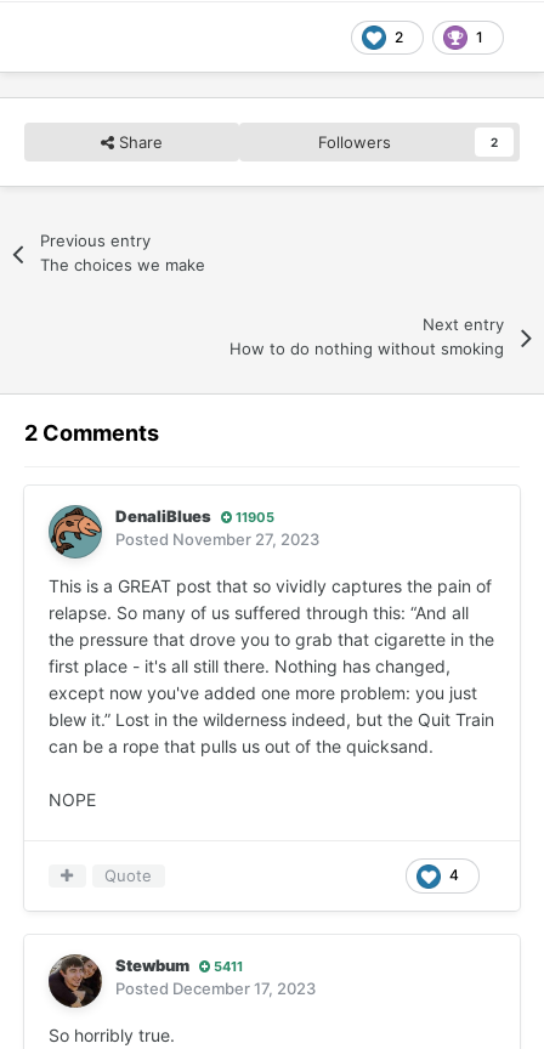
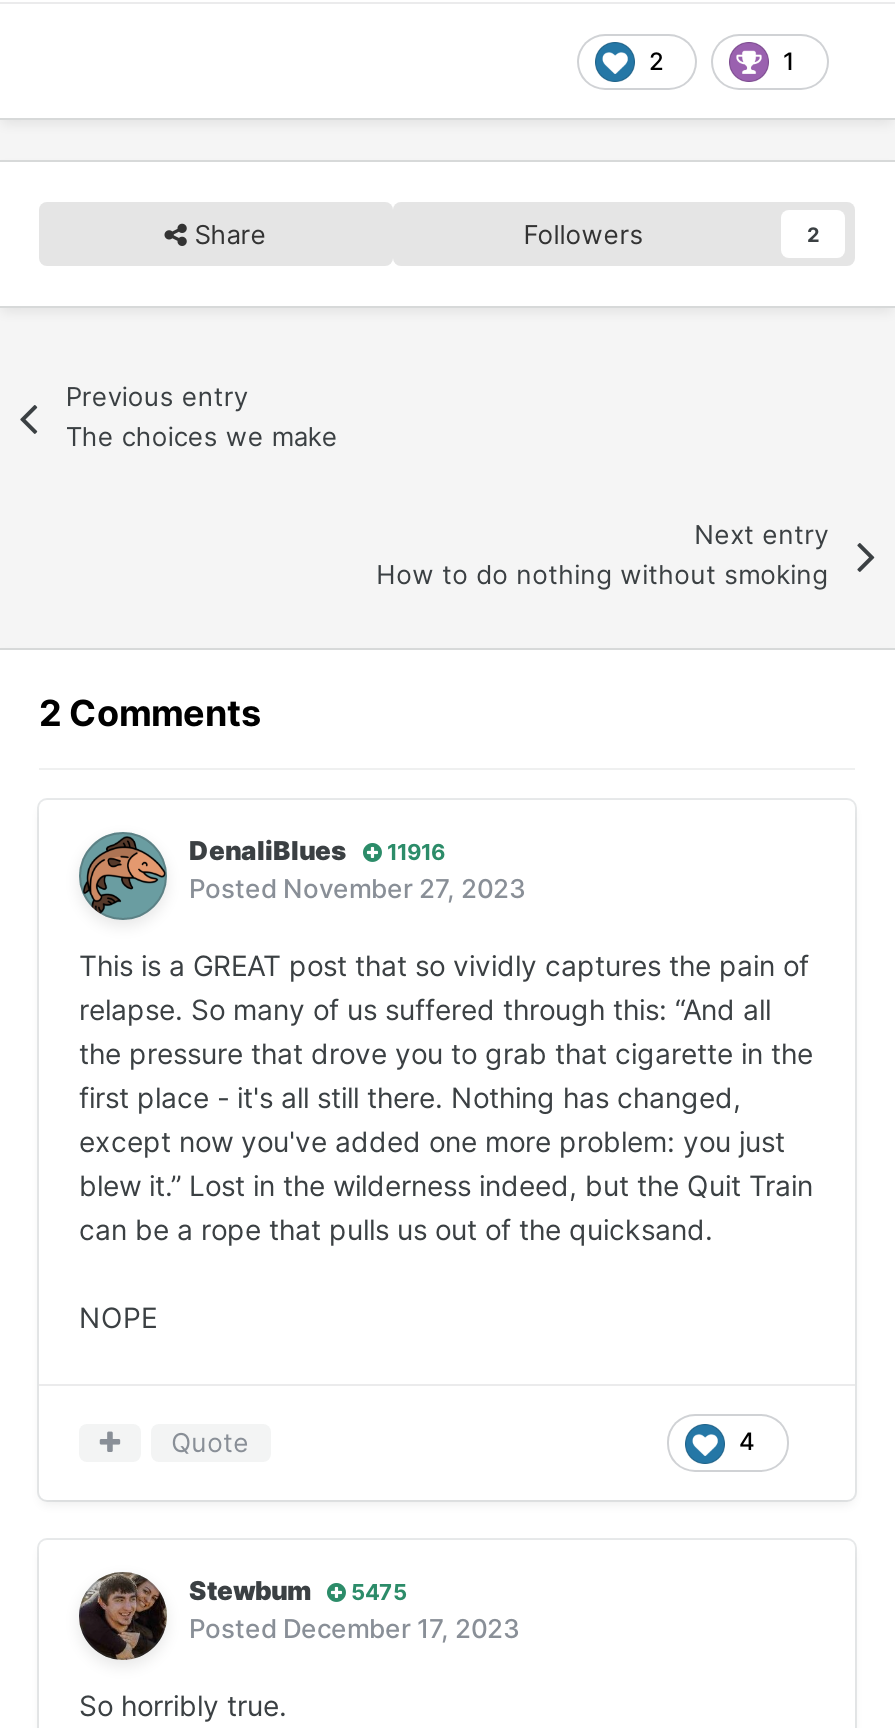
[115,507,274,526] DenaliBlues 11905 -> [189,835,445,867] DenaliBlues 11916
[115,956,243,975] Stewbum 5411 -> [189,1575,407,1607] Stewbum 5475

